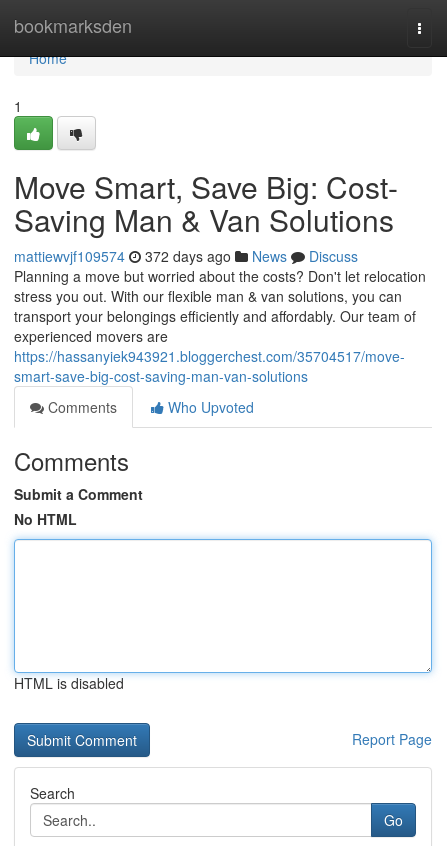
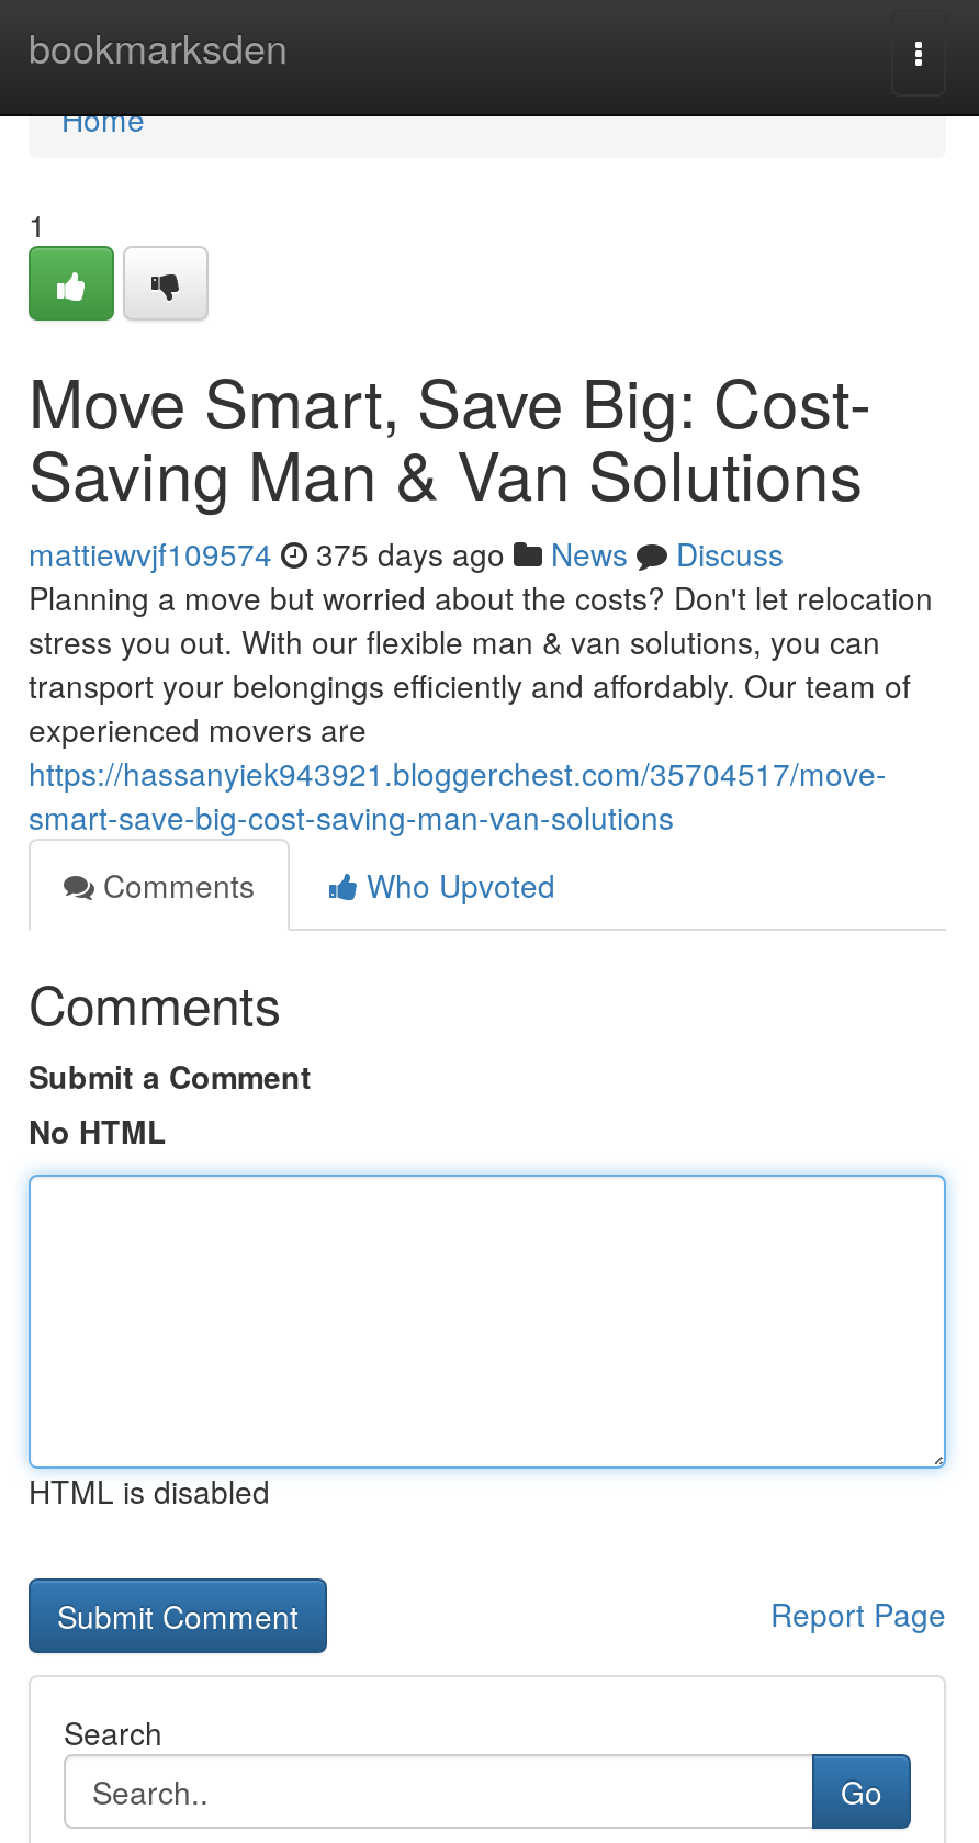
[14,246,358,266] mattiewvjf109574 372 days ago News Discuss -> [29,531,784,575] mattiewvjf109574 375 days ago News Discuss

